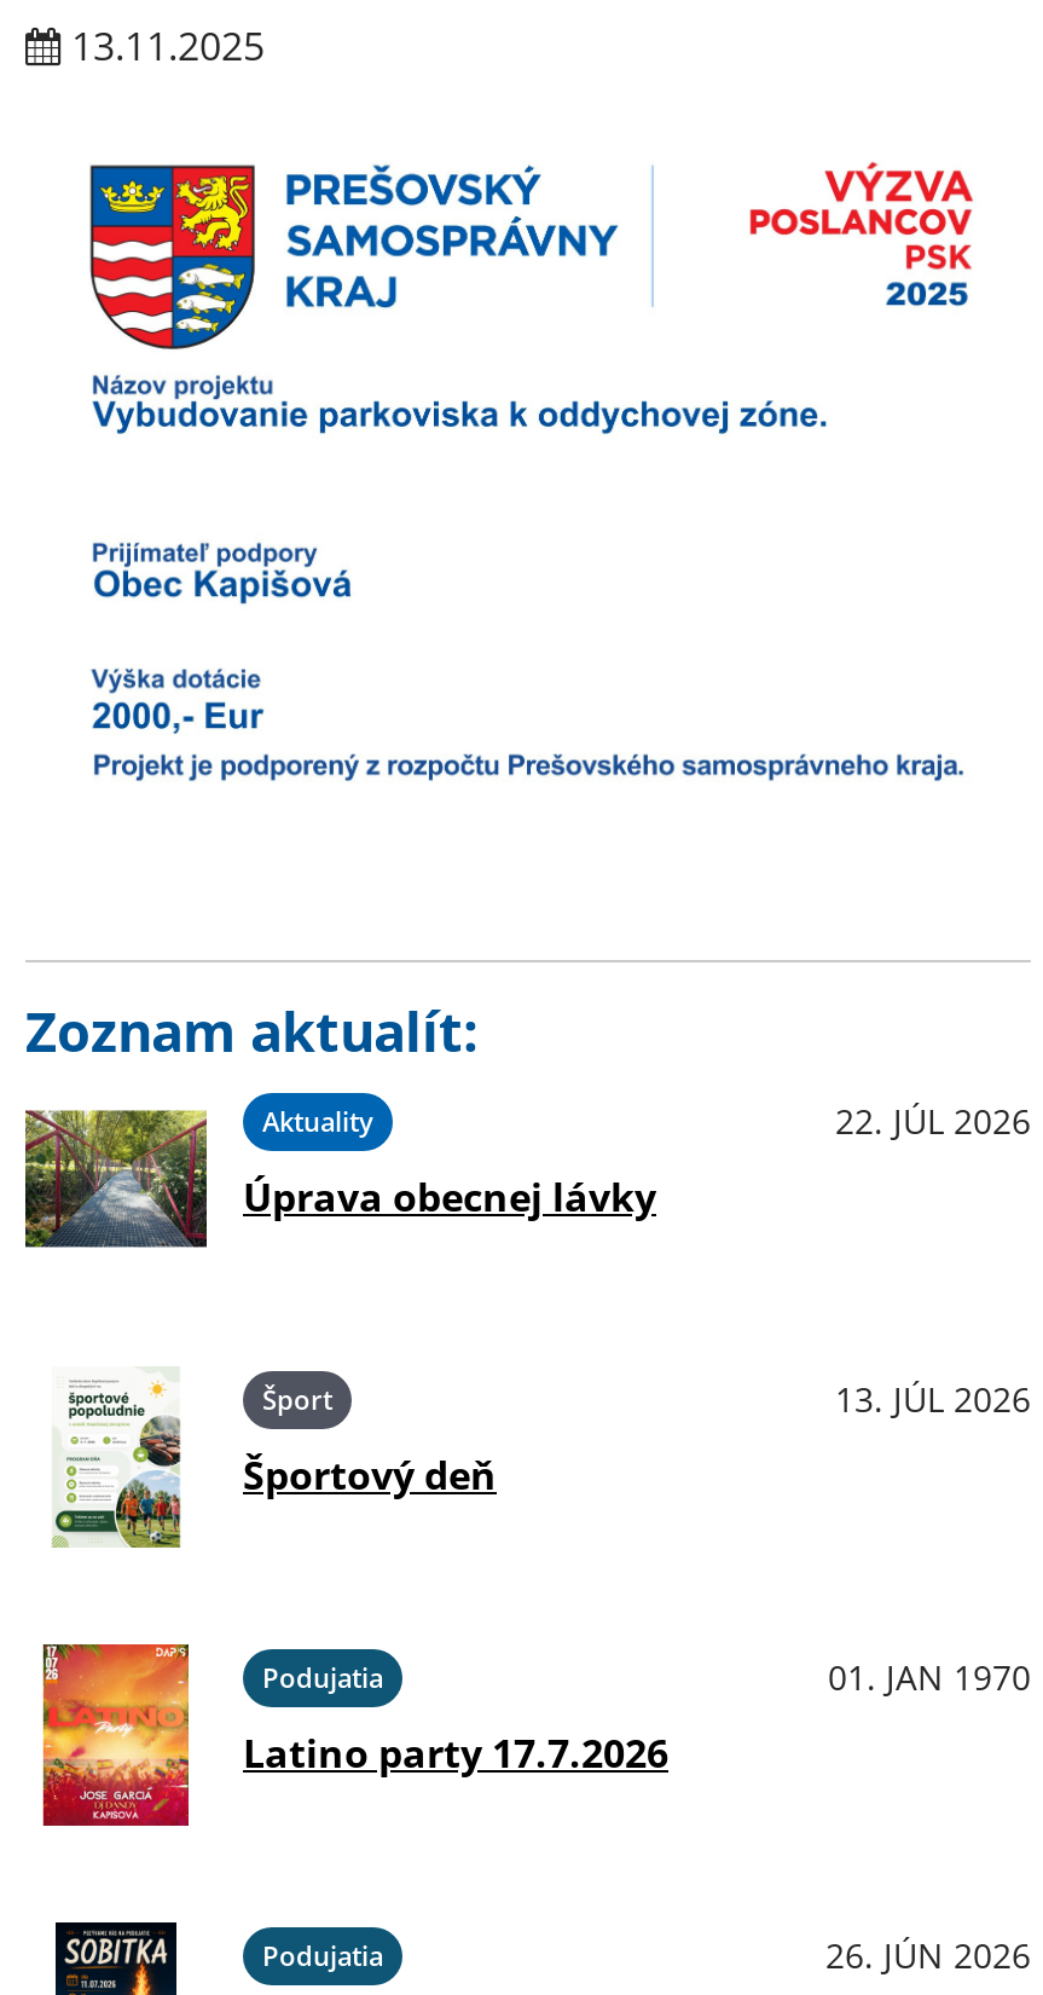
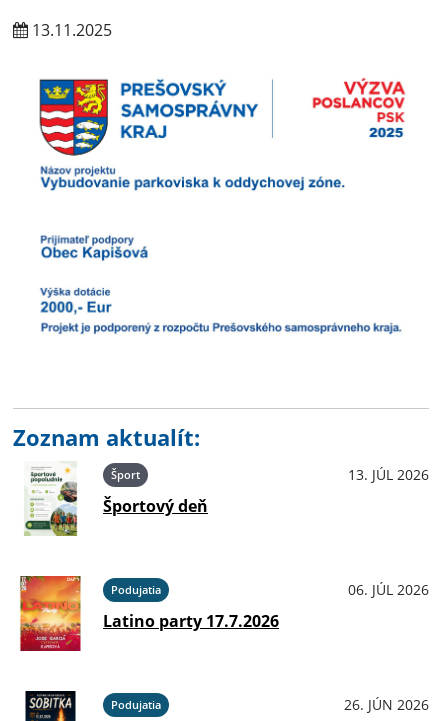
[23,1098,1031,1250] [image] | Aktuality | 22. JÚL 2026 | Úprava obecnej lávky -> none
[828,1654,1031,1700] 01. JAN 1970 -> [348,580,429,599] 06. JÚL 2026

